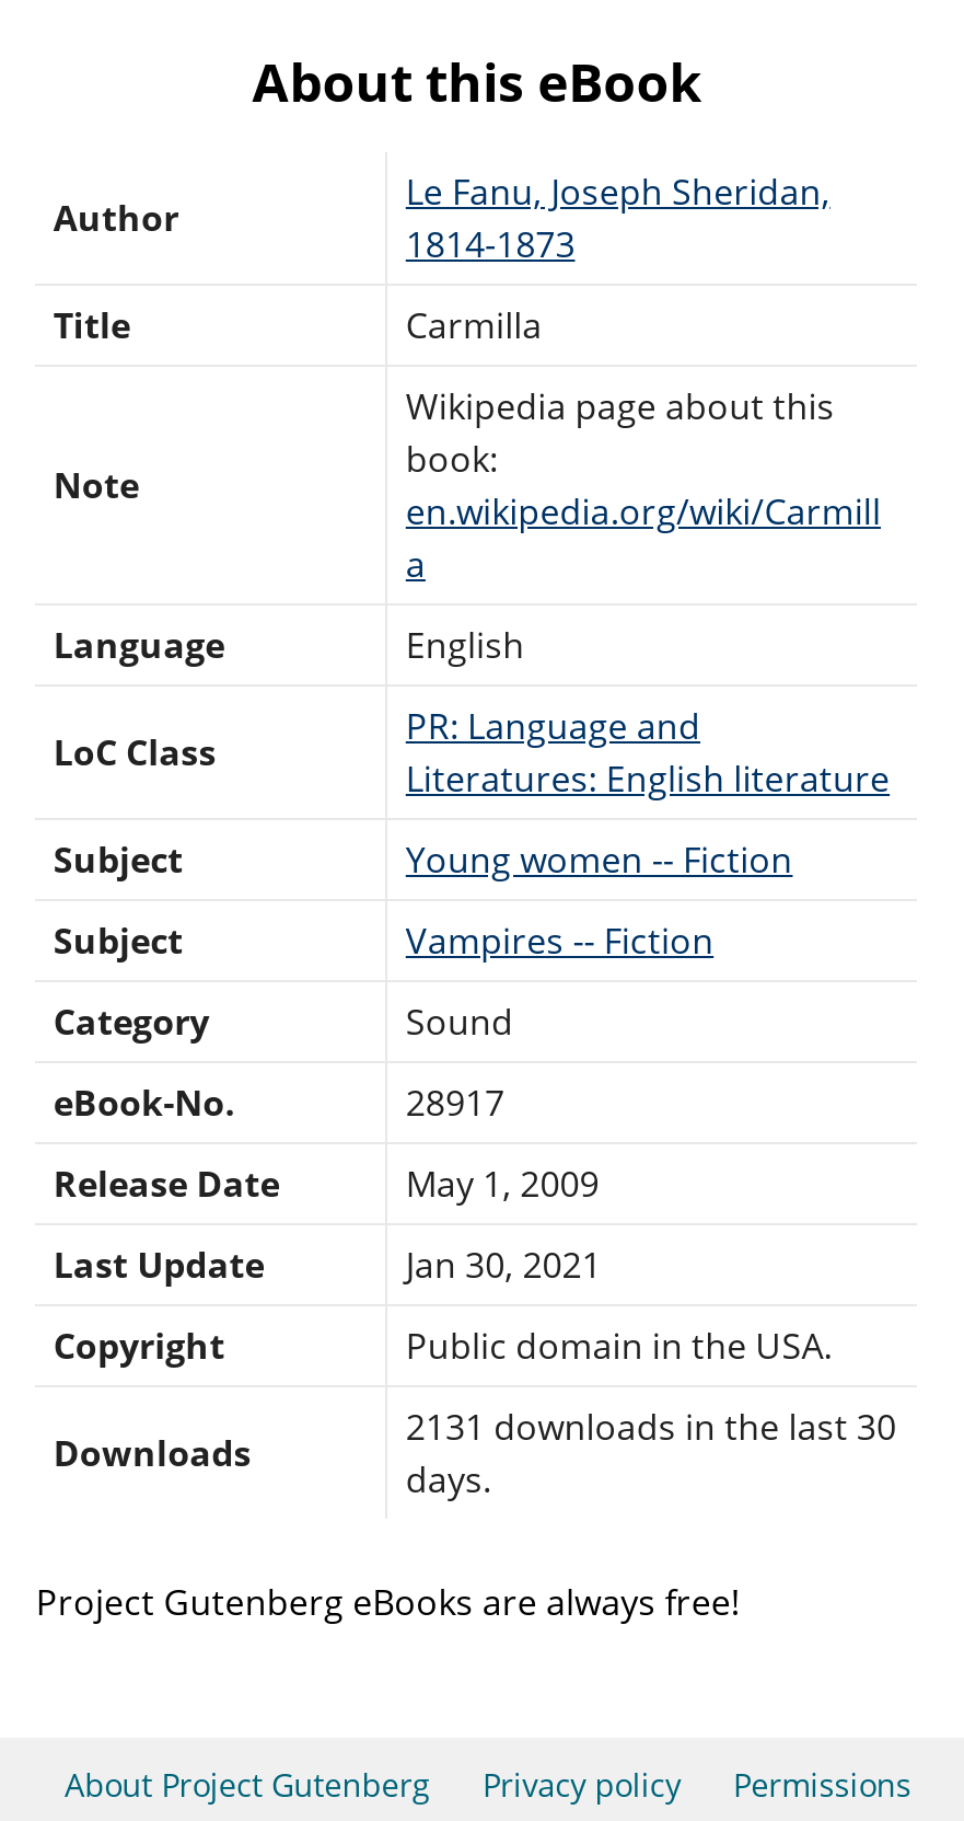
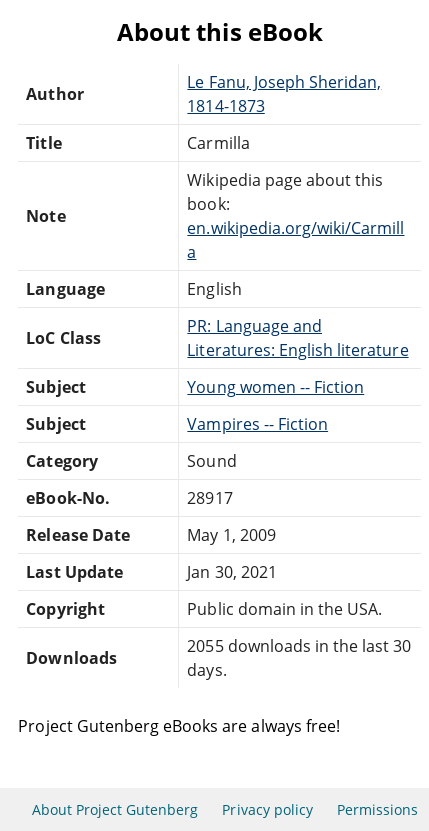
[406,1402,896,1450] 2131 downloads in the last 30 -> [187,634,411,656] 2055 downloads in the last 30

